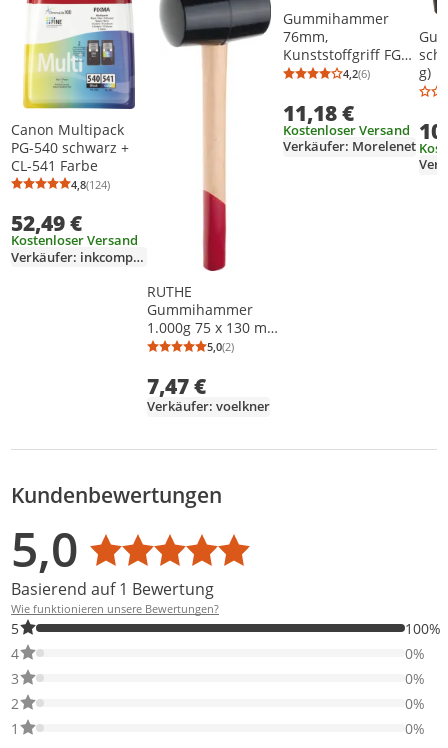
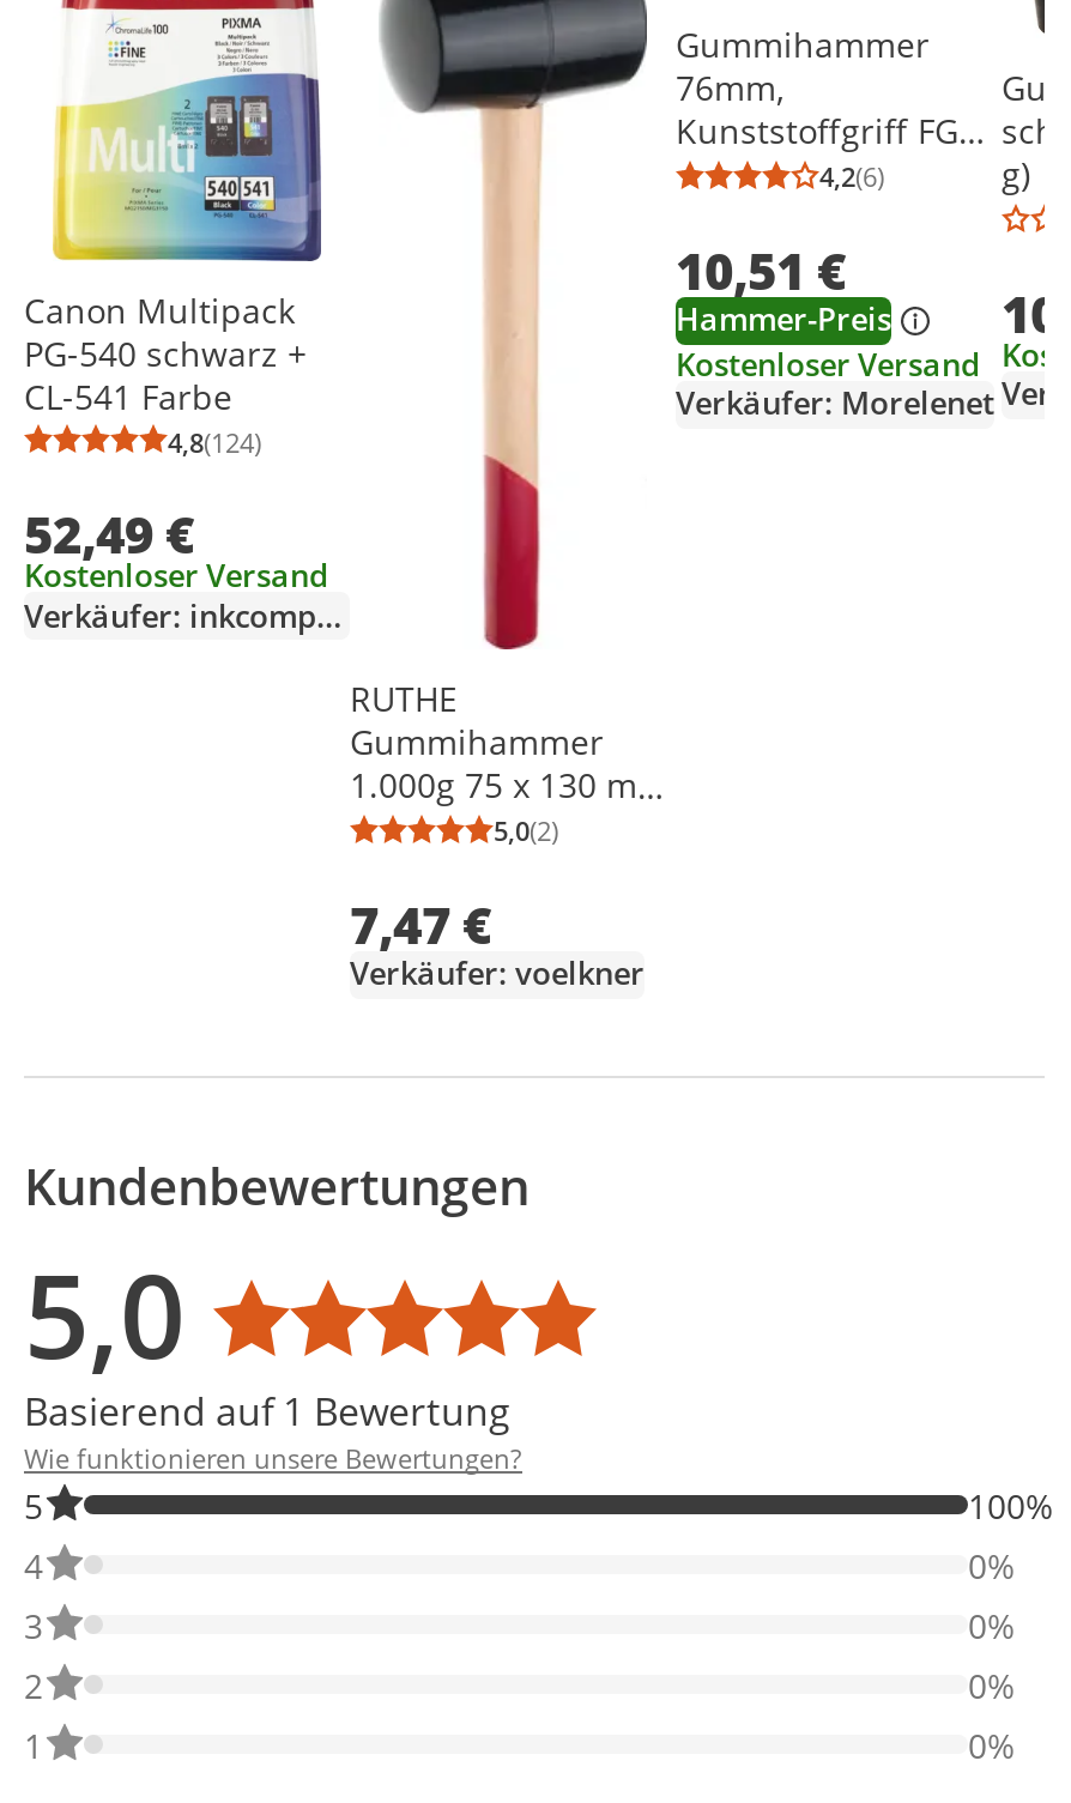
[283,99,354,127] 11,18 € -> [676,236,891,341] 10,51 € | Hammer-Preis
moved [283,121,416,155] -> [676,342,994,425]: Kostenloser Versand | Verkäufer: Morelenet

